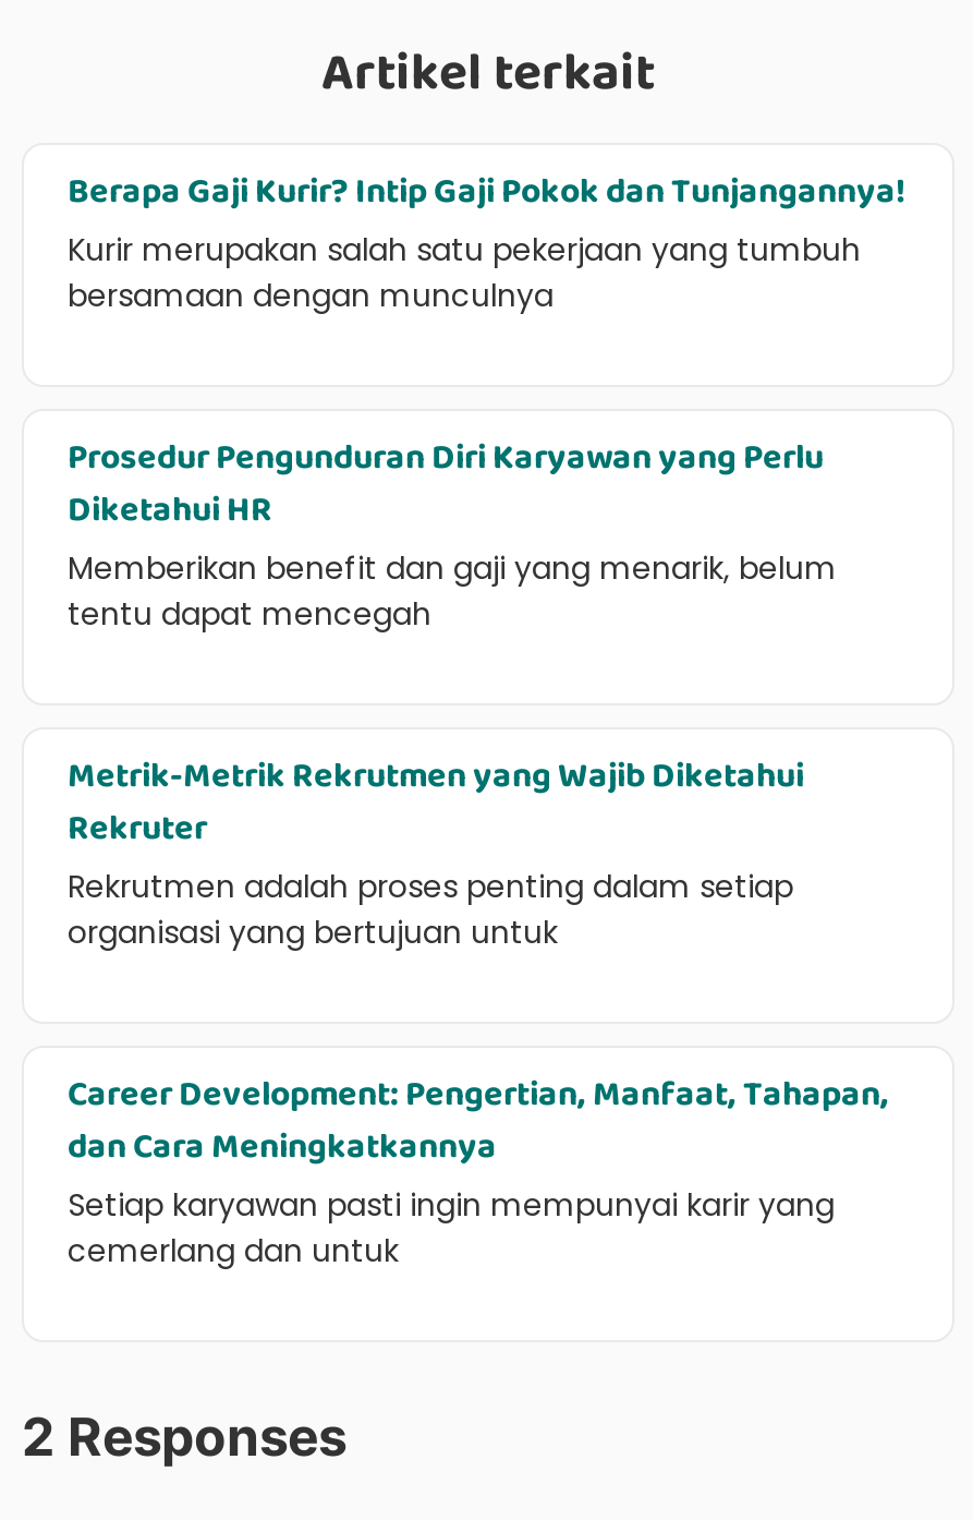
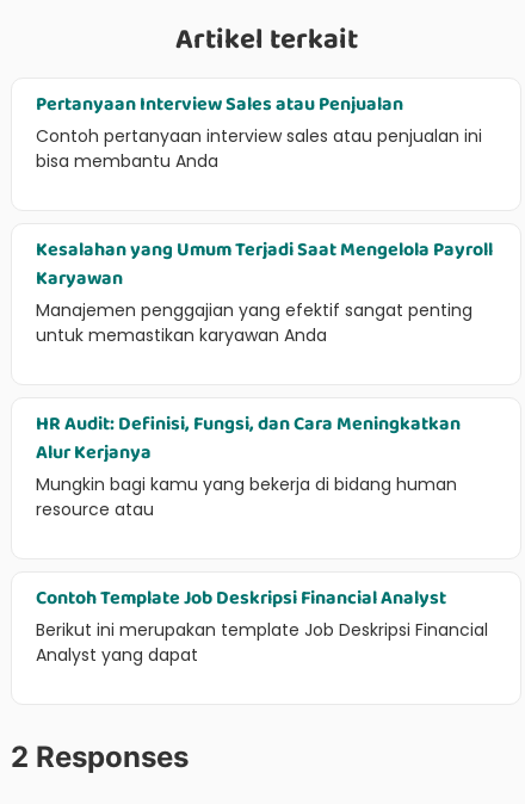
[68,165,907,317] Berapa Gaji Kurir? Intip Gaji Pokok dan Tunjangannya! | Kurir merupakan salah satu pekerjaan yang tumbuh | bersamaan dengan munculnya -> [36,90,482,174] Pertanyaan Interview Sales atau Penjualan | Contoh pertanyaan interview sales atau penjualan ini | bisa membantu Anda
[68,431,837,636] Prosedur Pengunduran Diri Karyawan yang Perlu | Diketahui HR | Memberikan benefit dan gaji yang menarik, belum | tentu dapat mencegah -> [36,236,493,348] Kesalahan yang Umum Terjadi Saat Mengelola Payroll | Karyawan | Manajemen penggajian yang efektif sangat penting | untuk memastikan karyawan Anda
[68,749,804,954] Metrik-Metrik Rekrutmen yang Wajib Diketahui | Rekruter | Rekrutmen adalah proses penting dalam setiap | organisasi yang bertujuan untuk -> [36,410,461,522] HR Audit: Definisi, Fungsi, dan Cara Meningkatkan | Alur Kerjanya | Mungkin bagi kamu yang bekerja di bidang human | resource atau
[68,1067,889,1272] Career Development: Pengertian, Manfaat, Tahapan, | dan Cara Meningkatkannya | Setiap karyawan pasti ingin mempunyai karir yang | cemerlang dan untuk -> [36,584,488,667] Contoh Template Job Deskripsi Financial Analyst | Berikut ini merupakan template Job Deskripsi Financial | Analyst yang dapat

